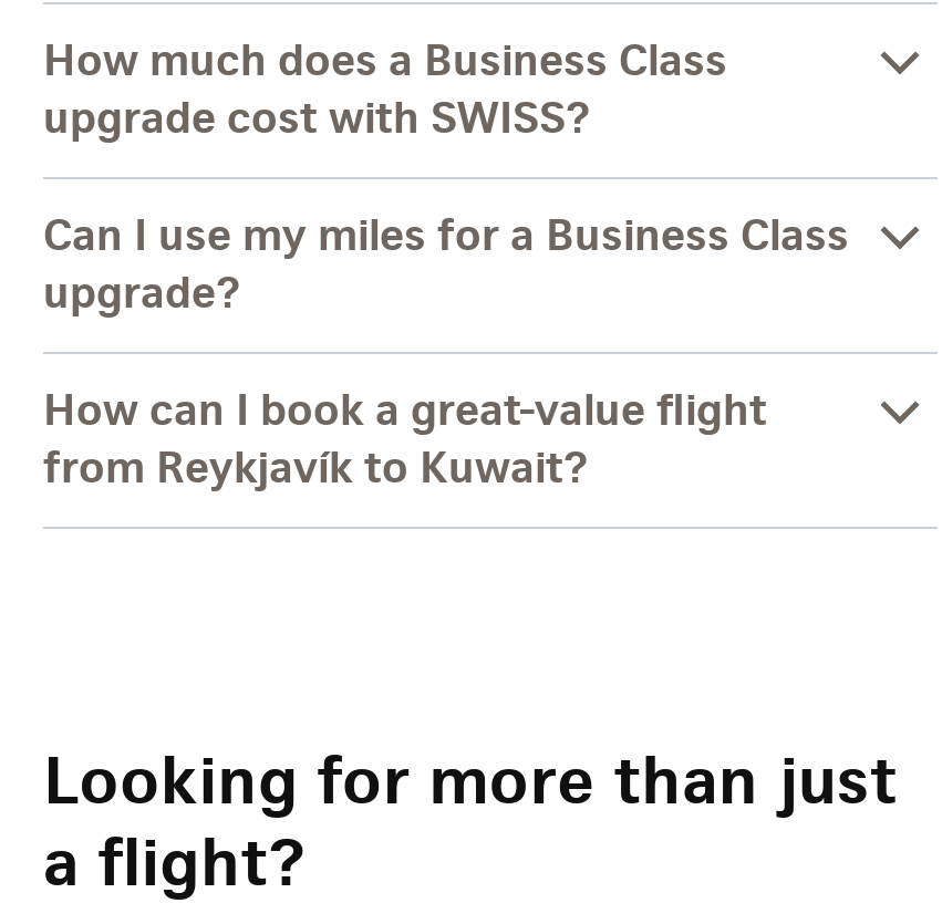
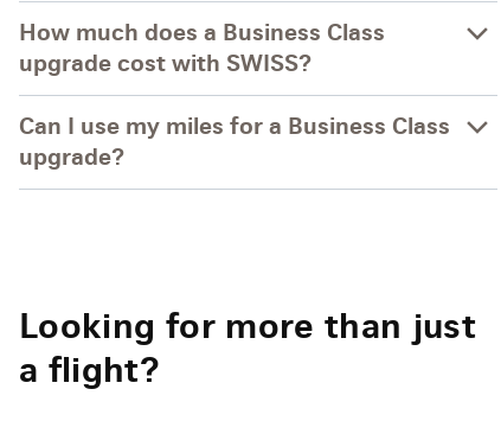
[43,382,767,494] How can I book a great-value flight | from Reykjavík to Kuwait? -> none

